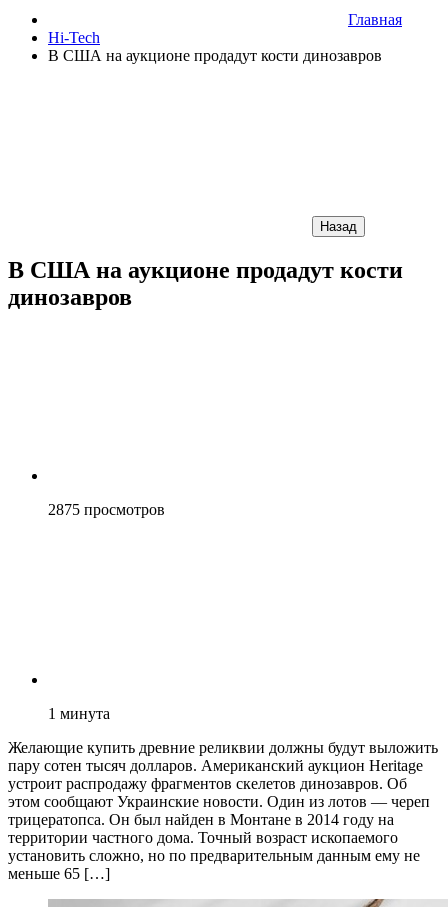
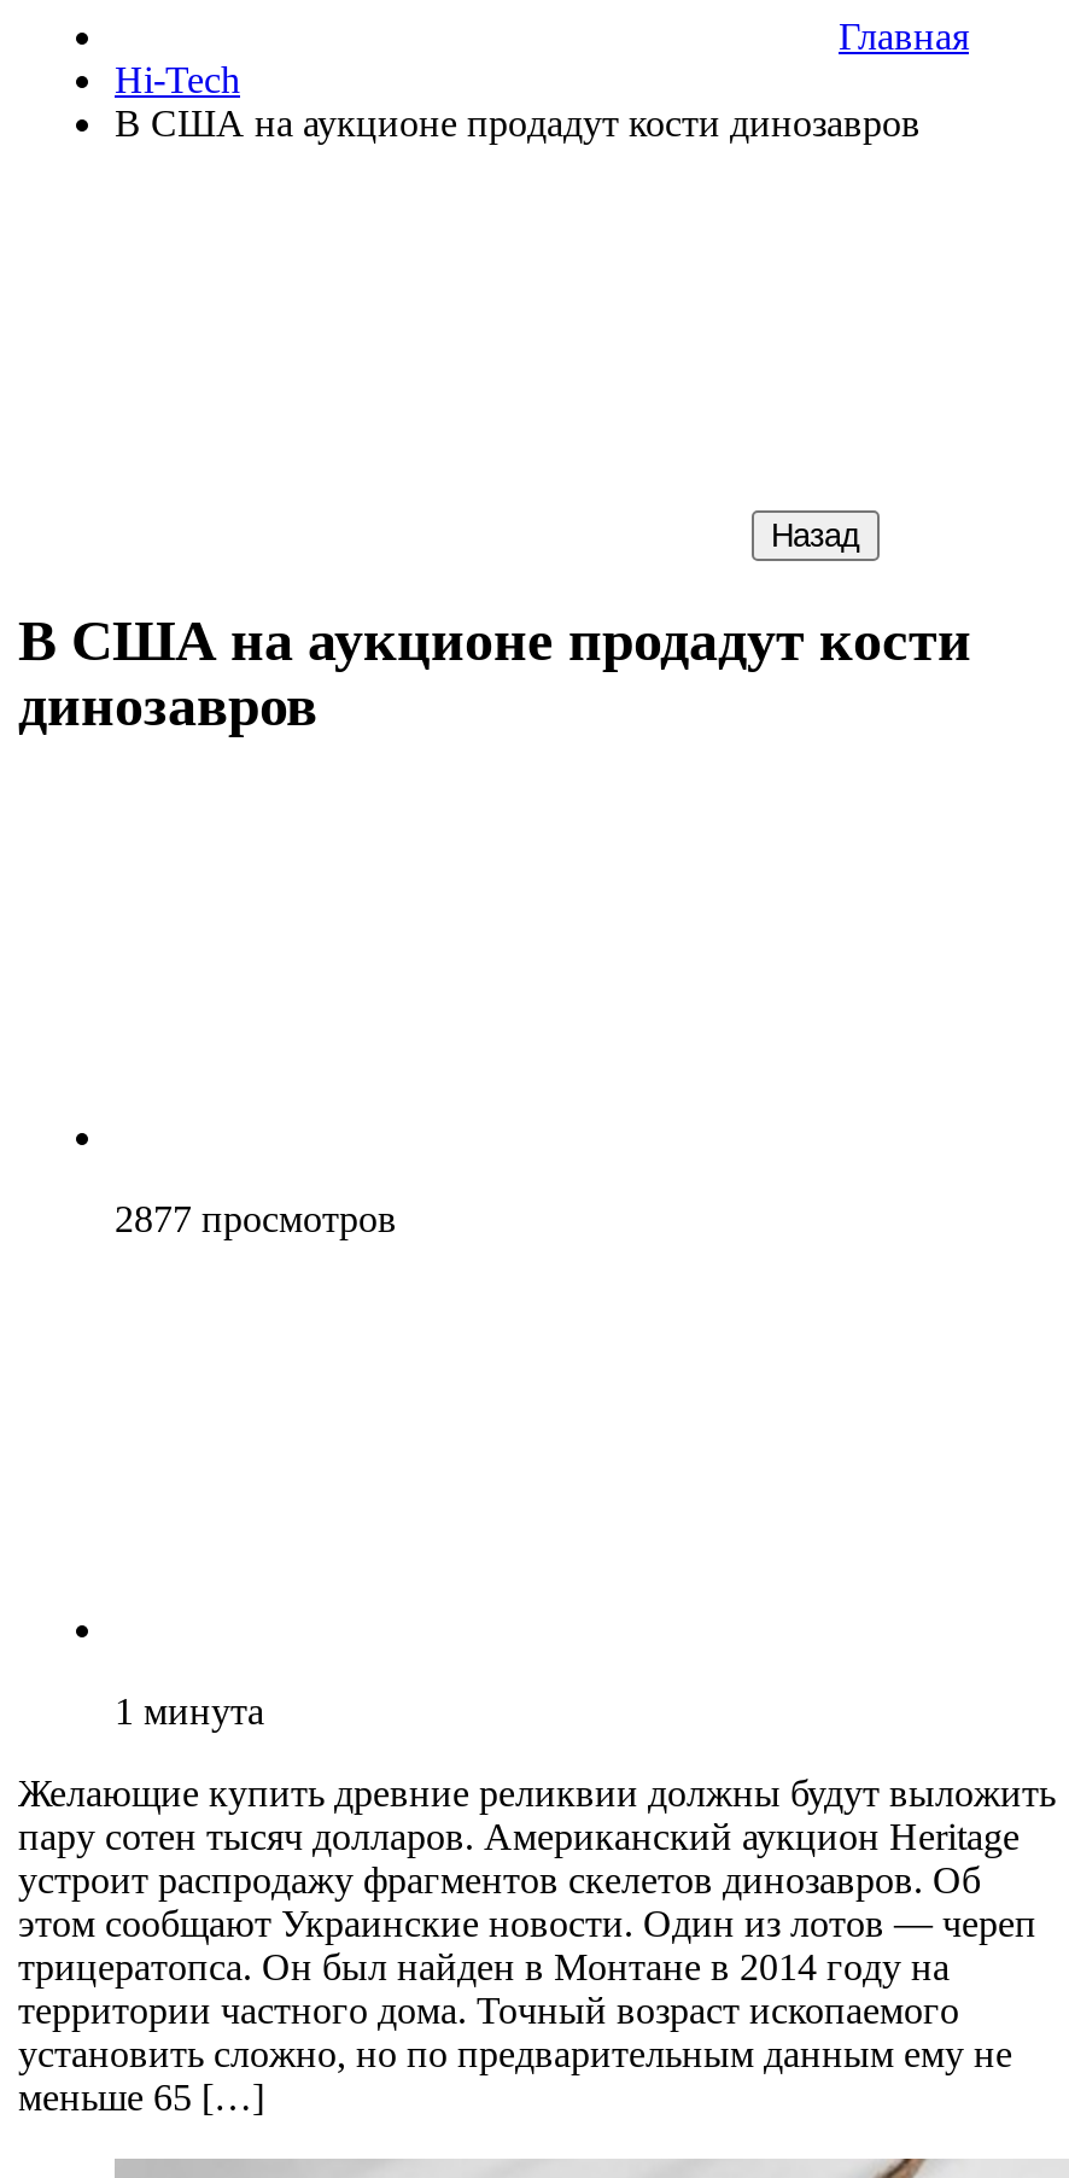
[48,501,165,518] 2875 просмотров -> [115,1198,397,1239] 2877 просмотров

